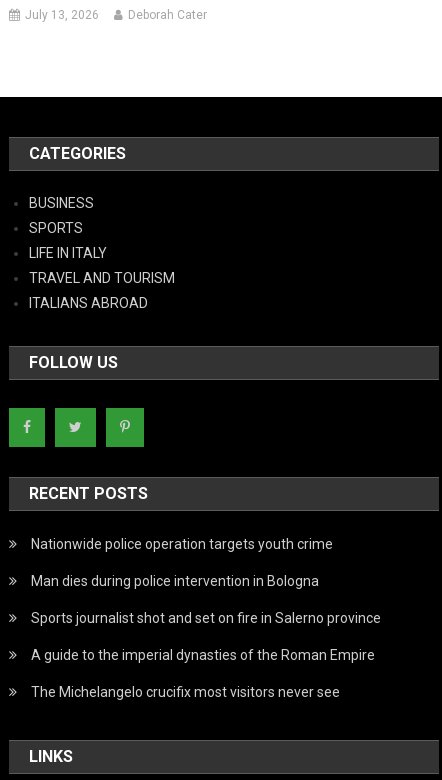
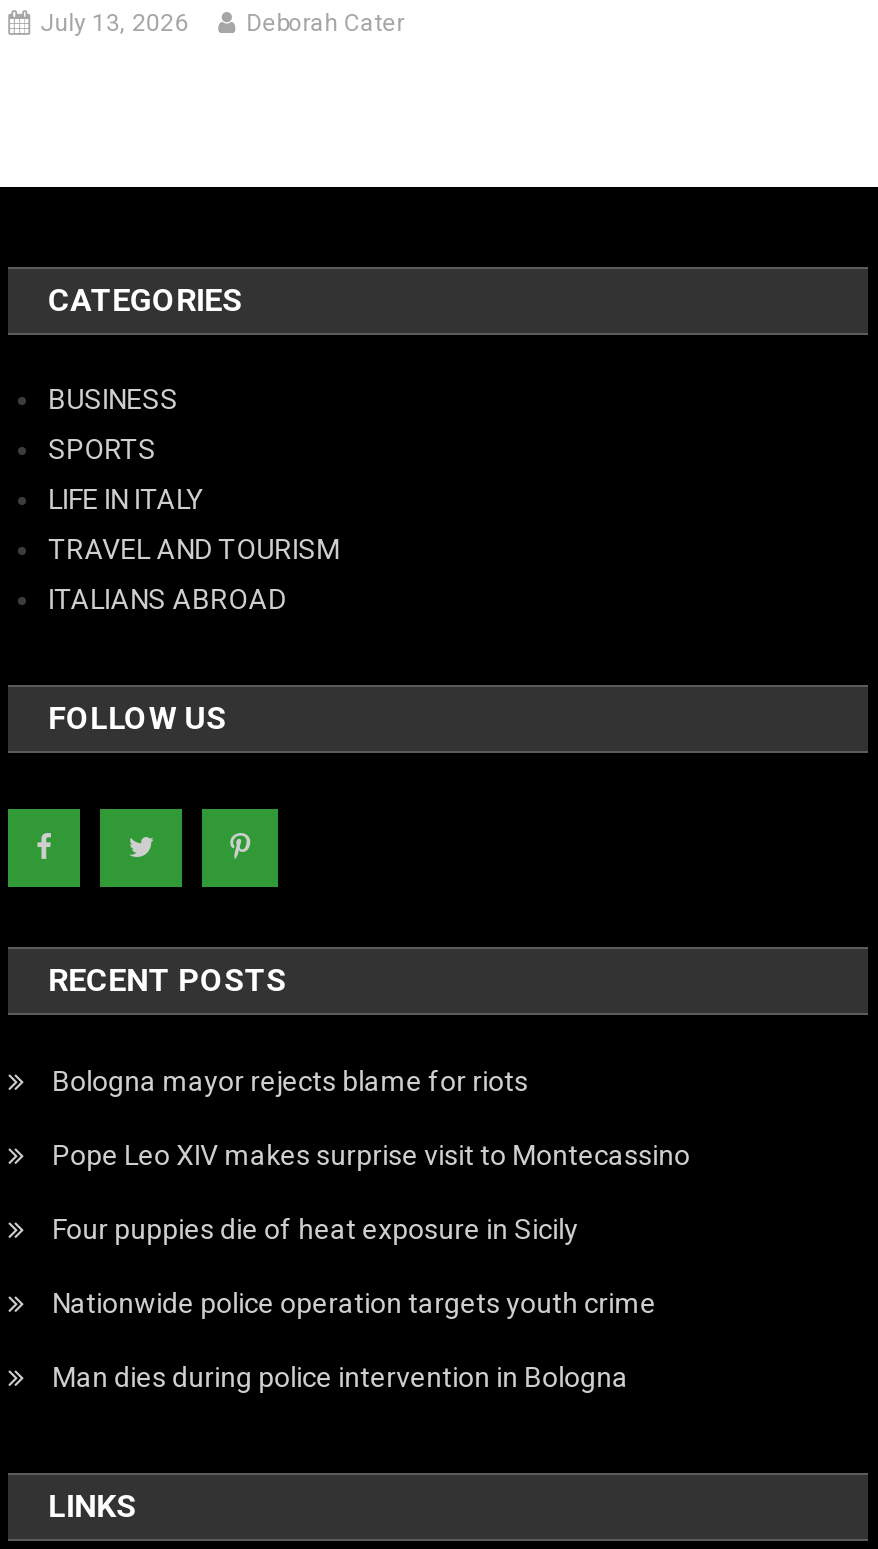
none -> [52,1066,690,1246] Bologna mayor rejects blame for riots | Pope Leo XIV makes surprise visit to Montecassino | Four puppies die of heat exposure in Sicily
moved [31,536,333,589] -> [52,1288,656,1394]: Nationwide police operation targets youth crime | Man dies during police intervention in Bologna
[31,610,381,700] Sports journalist shot and set on fire in Salerno province | A guide to the imperial dynasties of the Roman Empire | The Michelangelo crucifix most visitors never see -> none

